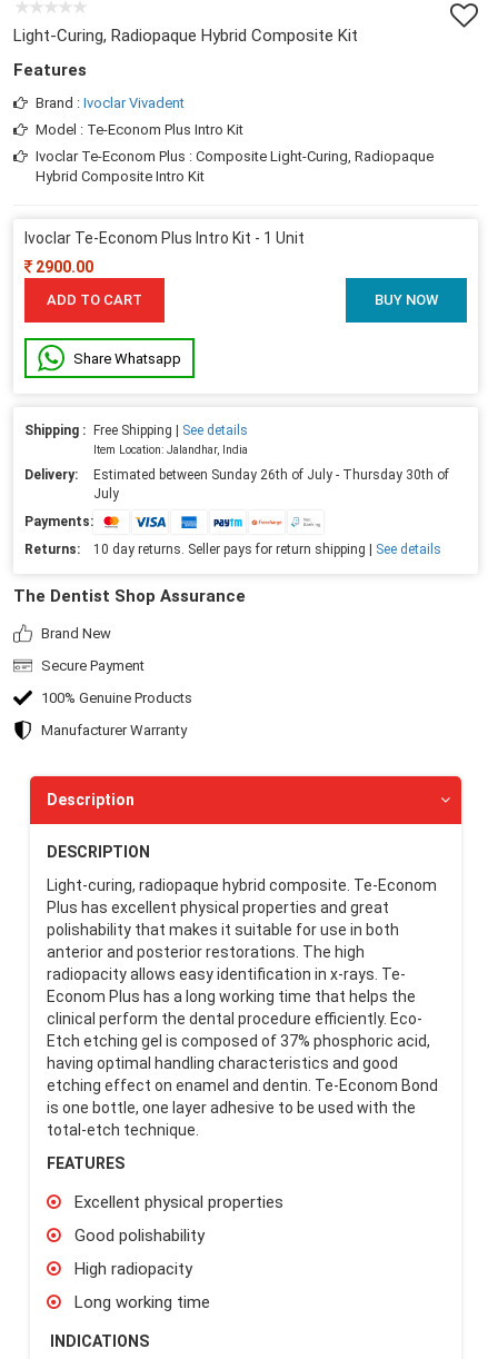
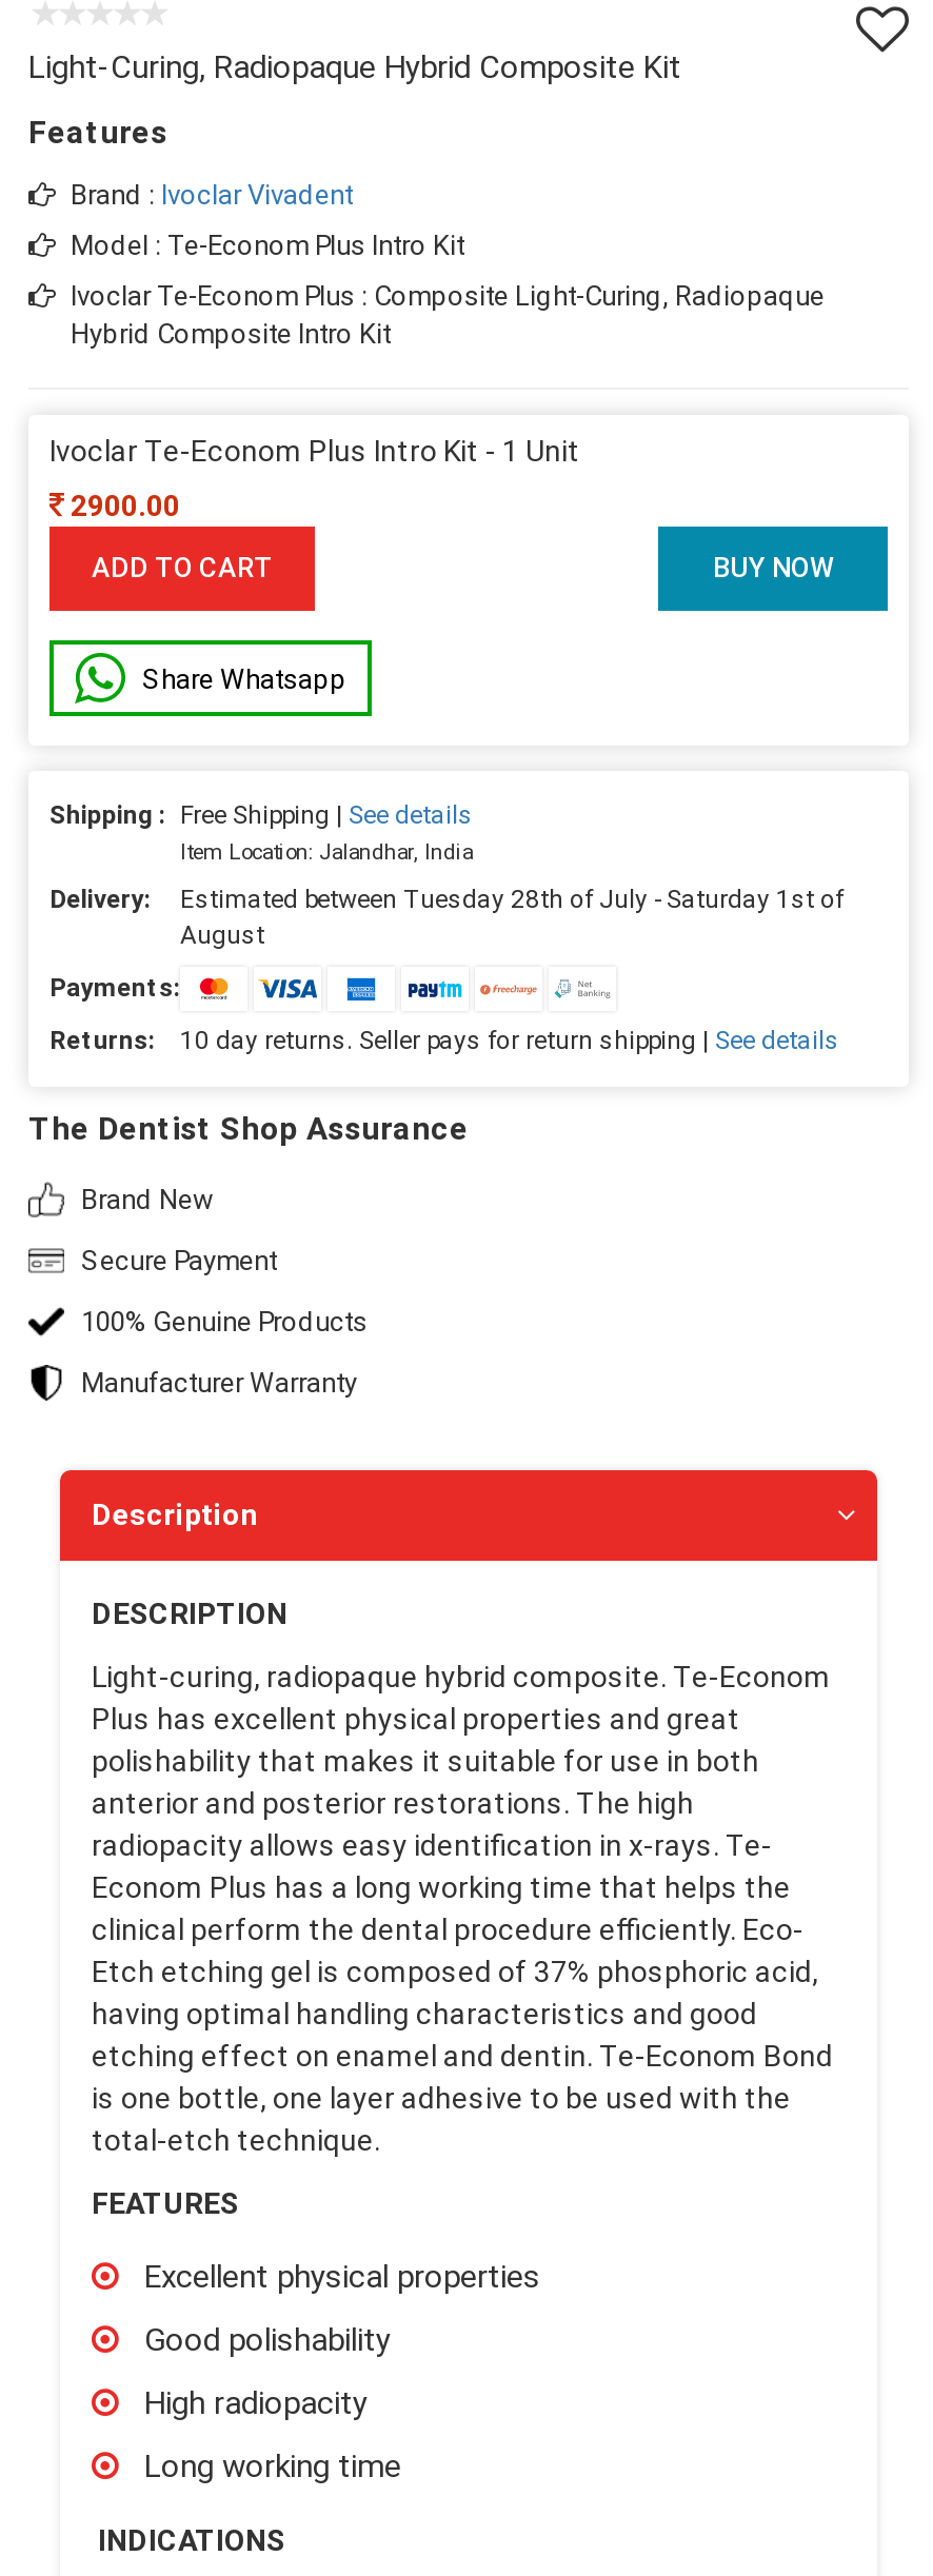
[93,467,449,501] Estimated between Sunday 26th of July - Thursday 30th of | July -> [180,884,843,949] Estimated between Tuesday 28th of July - Saturday 1st of | August

